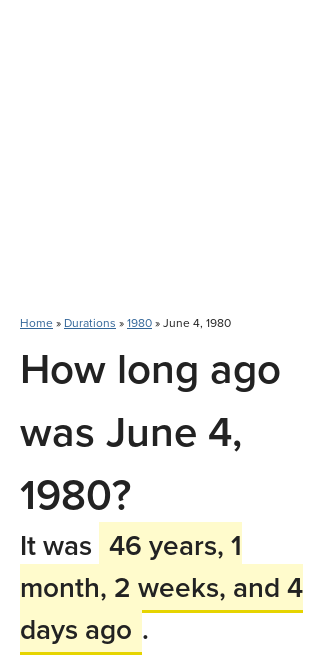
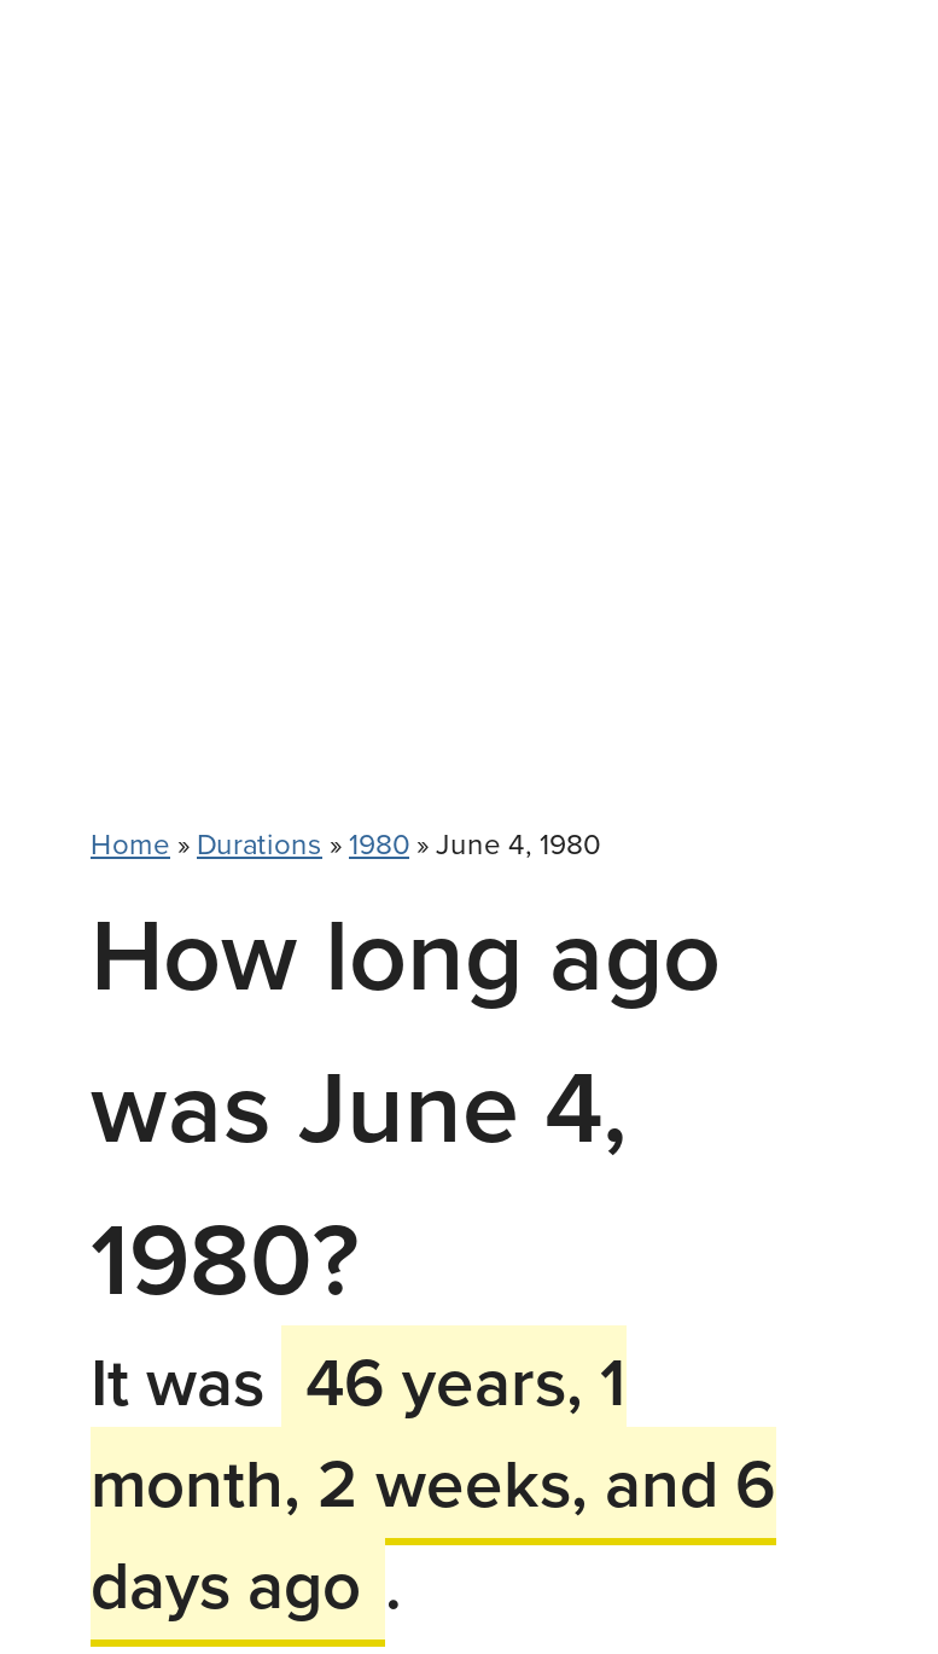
[20,567,303,607] month, 2 weeks, and 4 -> [91,1434,776,1531] month, 2 weeks, and 6

